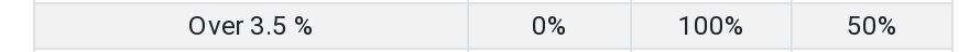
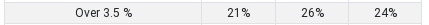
[532,11,567,41] 0% -> [227,6,250,20] 21%
[678,11,744,41] 100% -> [300,6,323,20] 26%
[847,11,897,41] 50% -> [373,6,396,20] 24%

